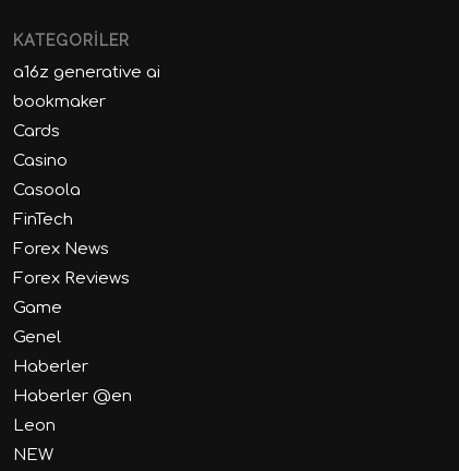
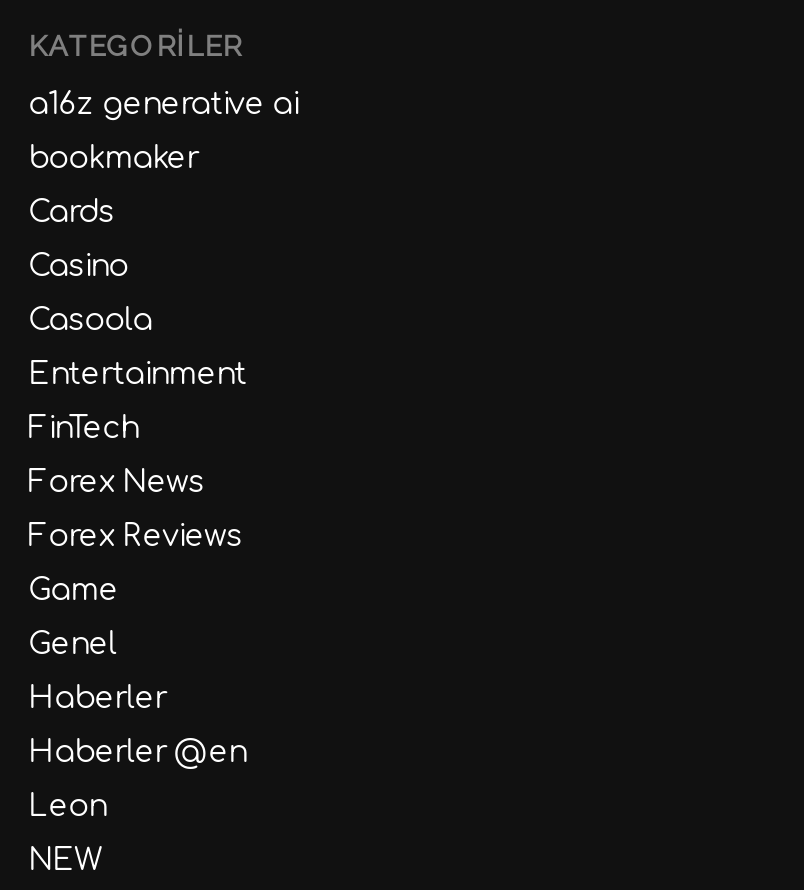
none -> [28,359,246,393] Entertainment

